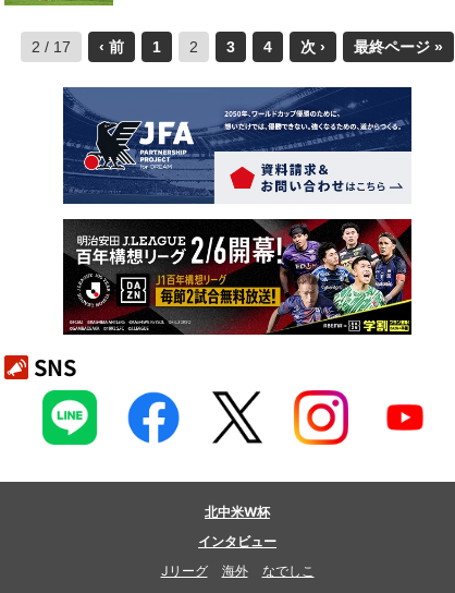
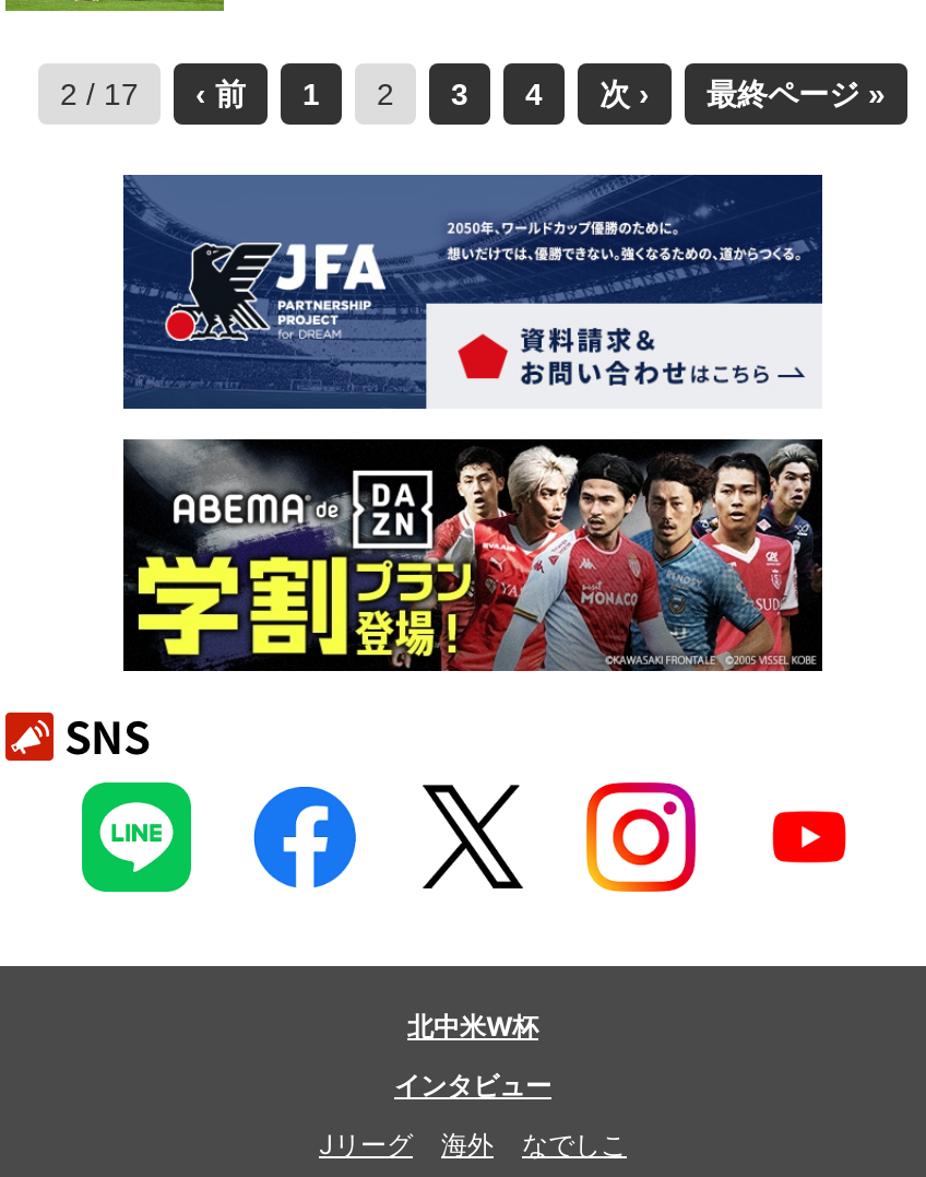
[63,218,413,336] [image] -> [123,437,824,673] [image]

